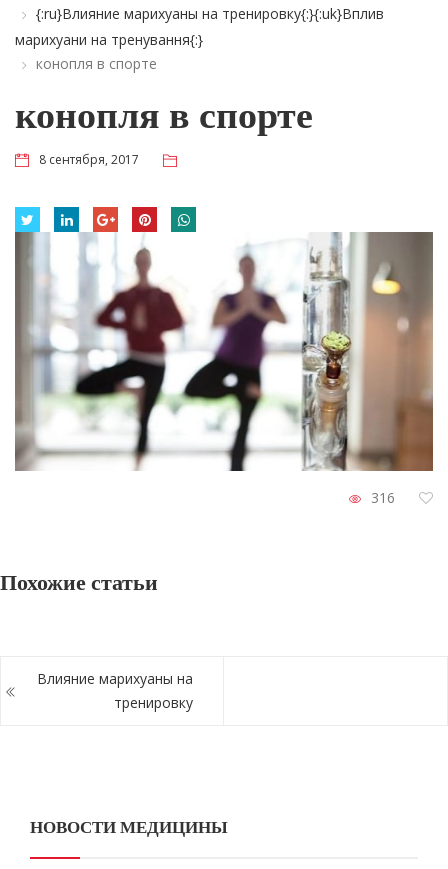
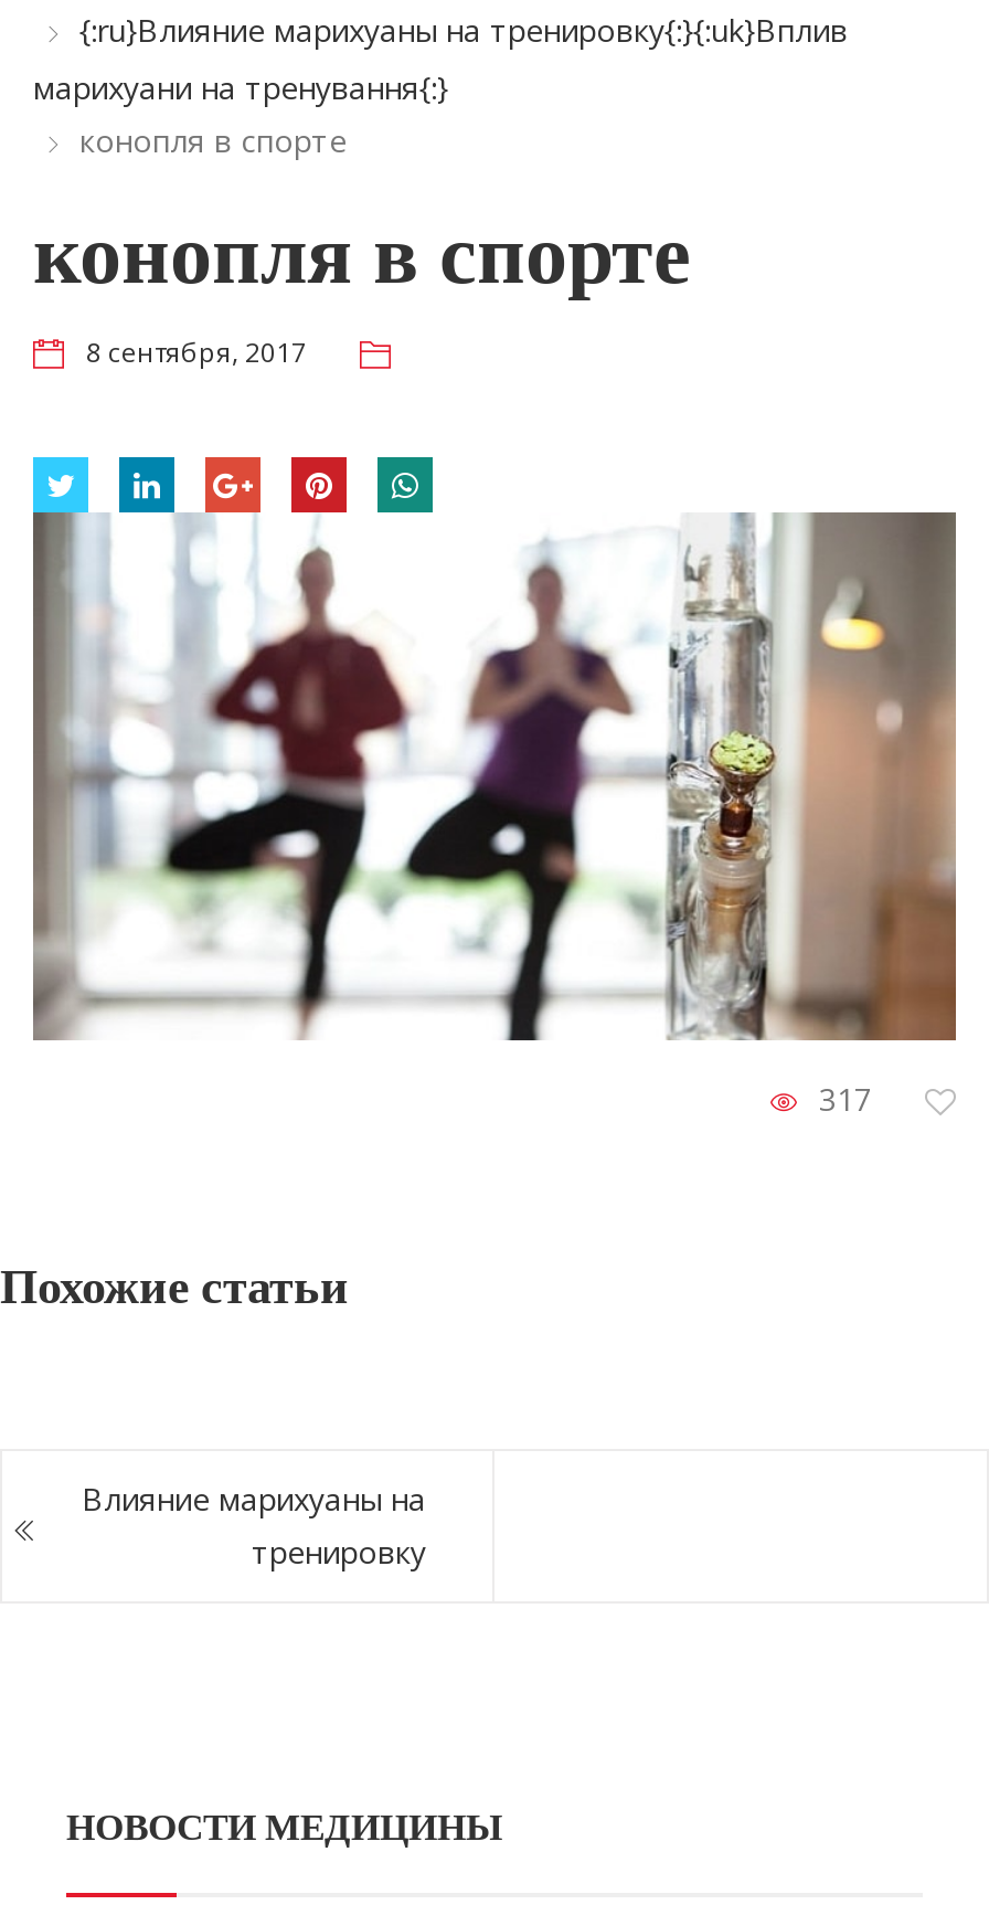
[371,488,395,507] 316 -> [819,1078,872,1120] 317

